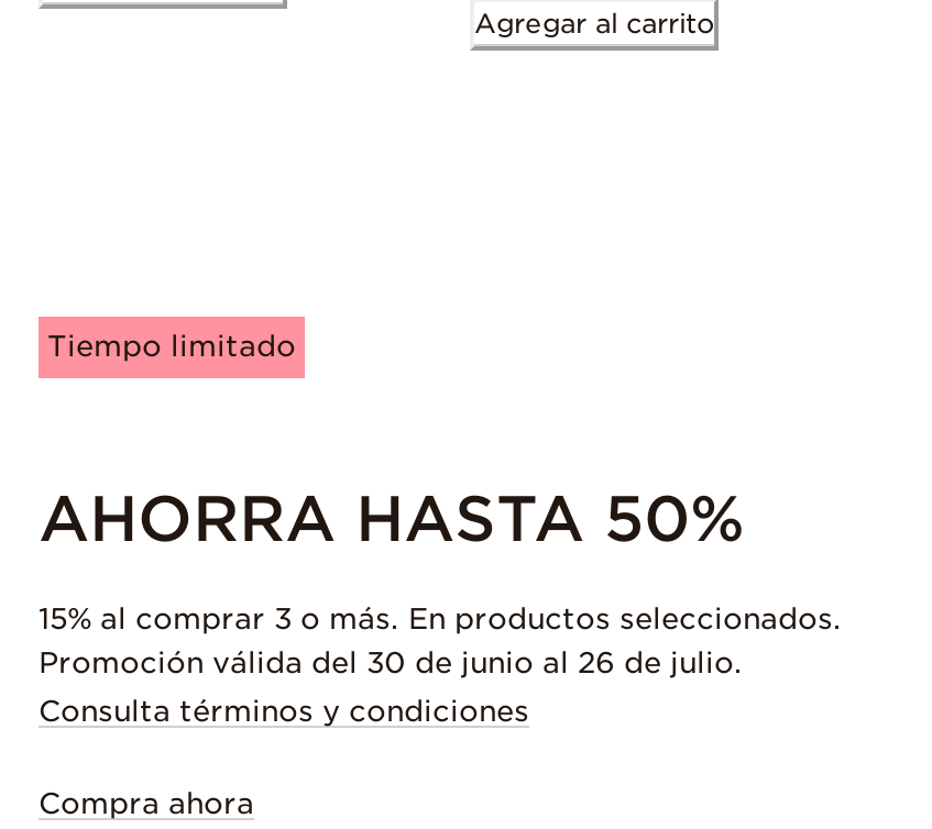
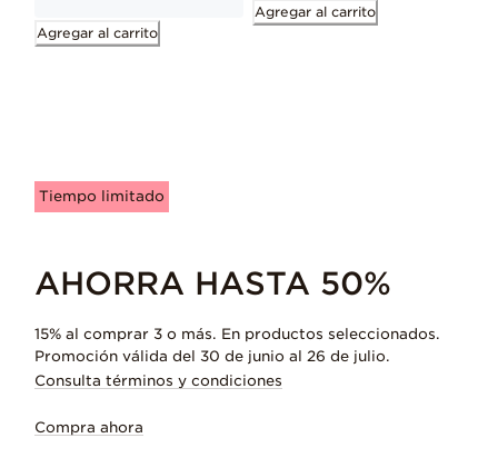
none -> [37,24,158,41] Agregar al carrito

